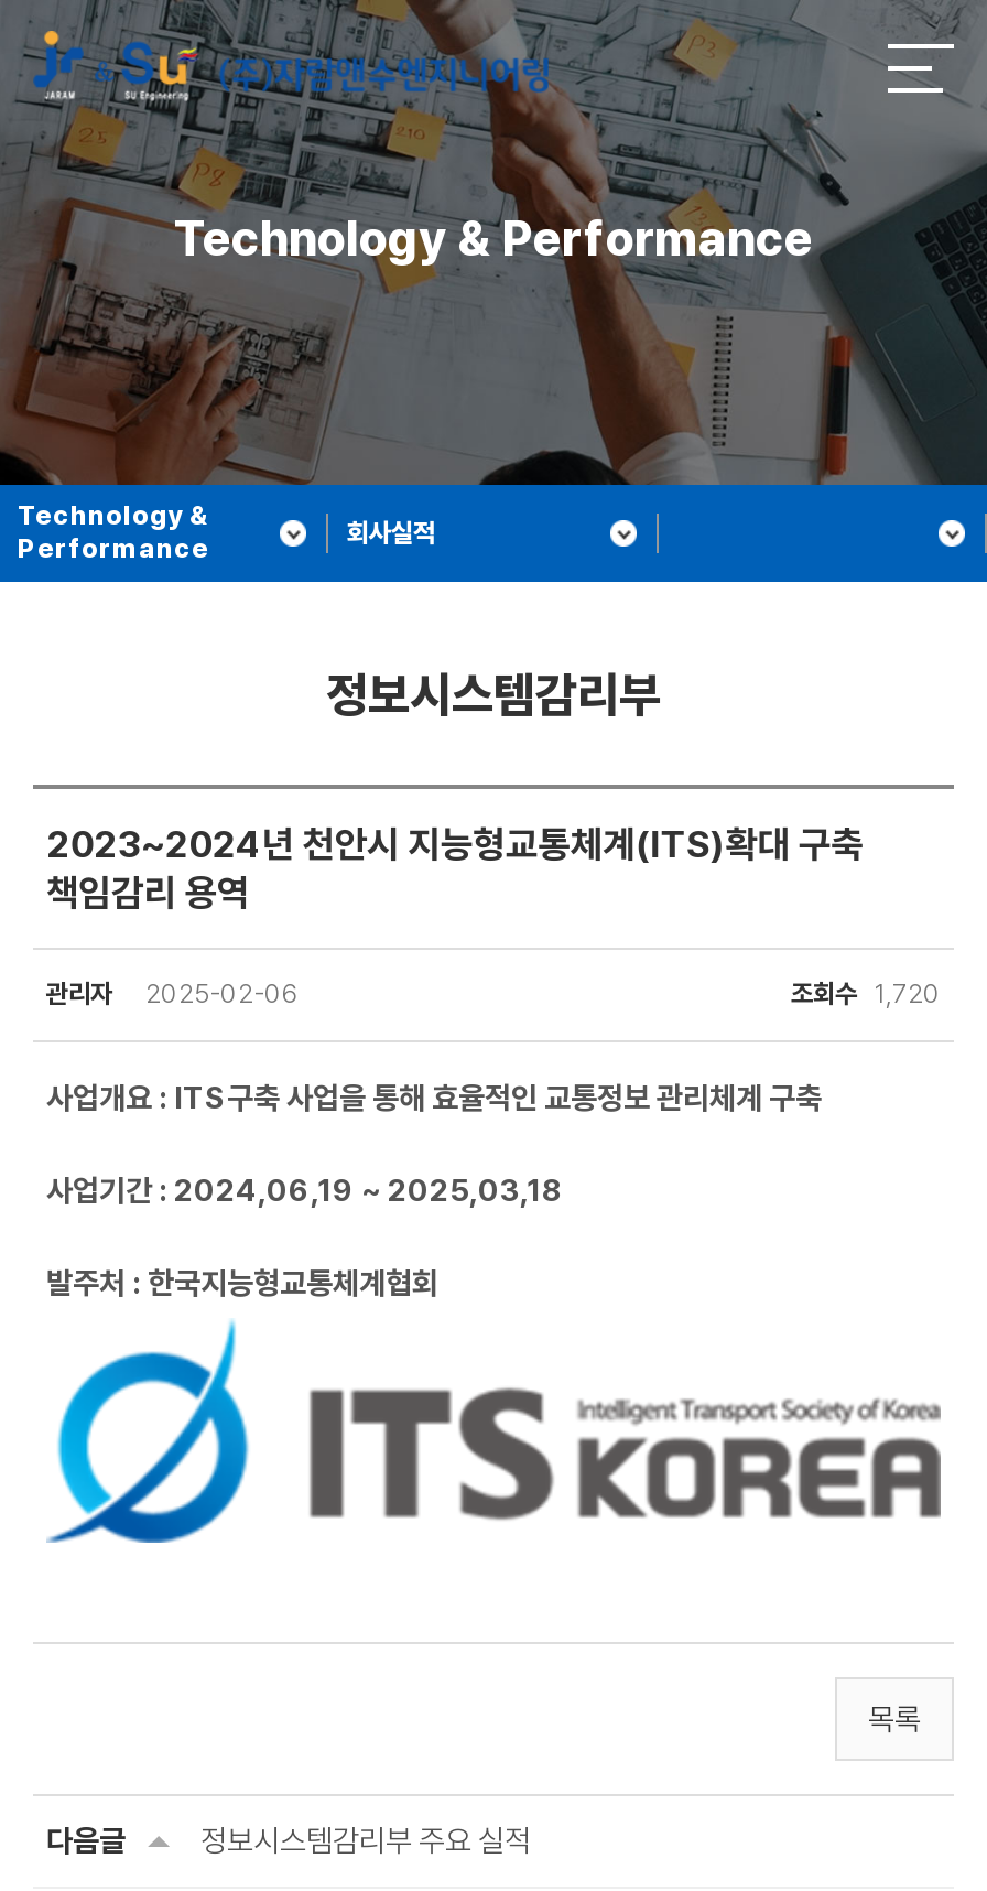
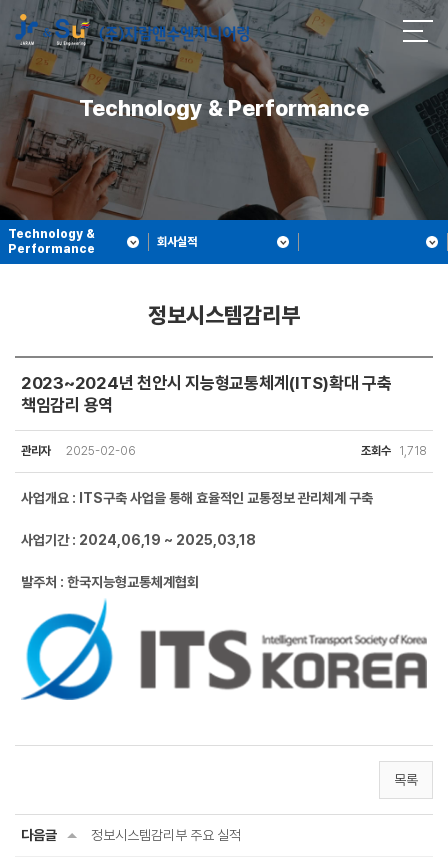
[791,979,941,1009] 조회수 1,720 -> [361,444,427,458] 조회수 1,718

